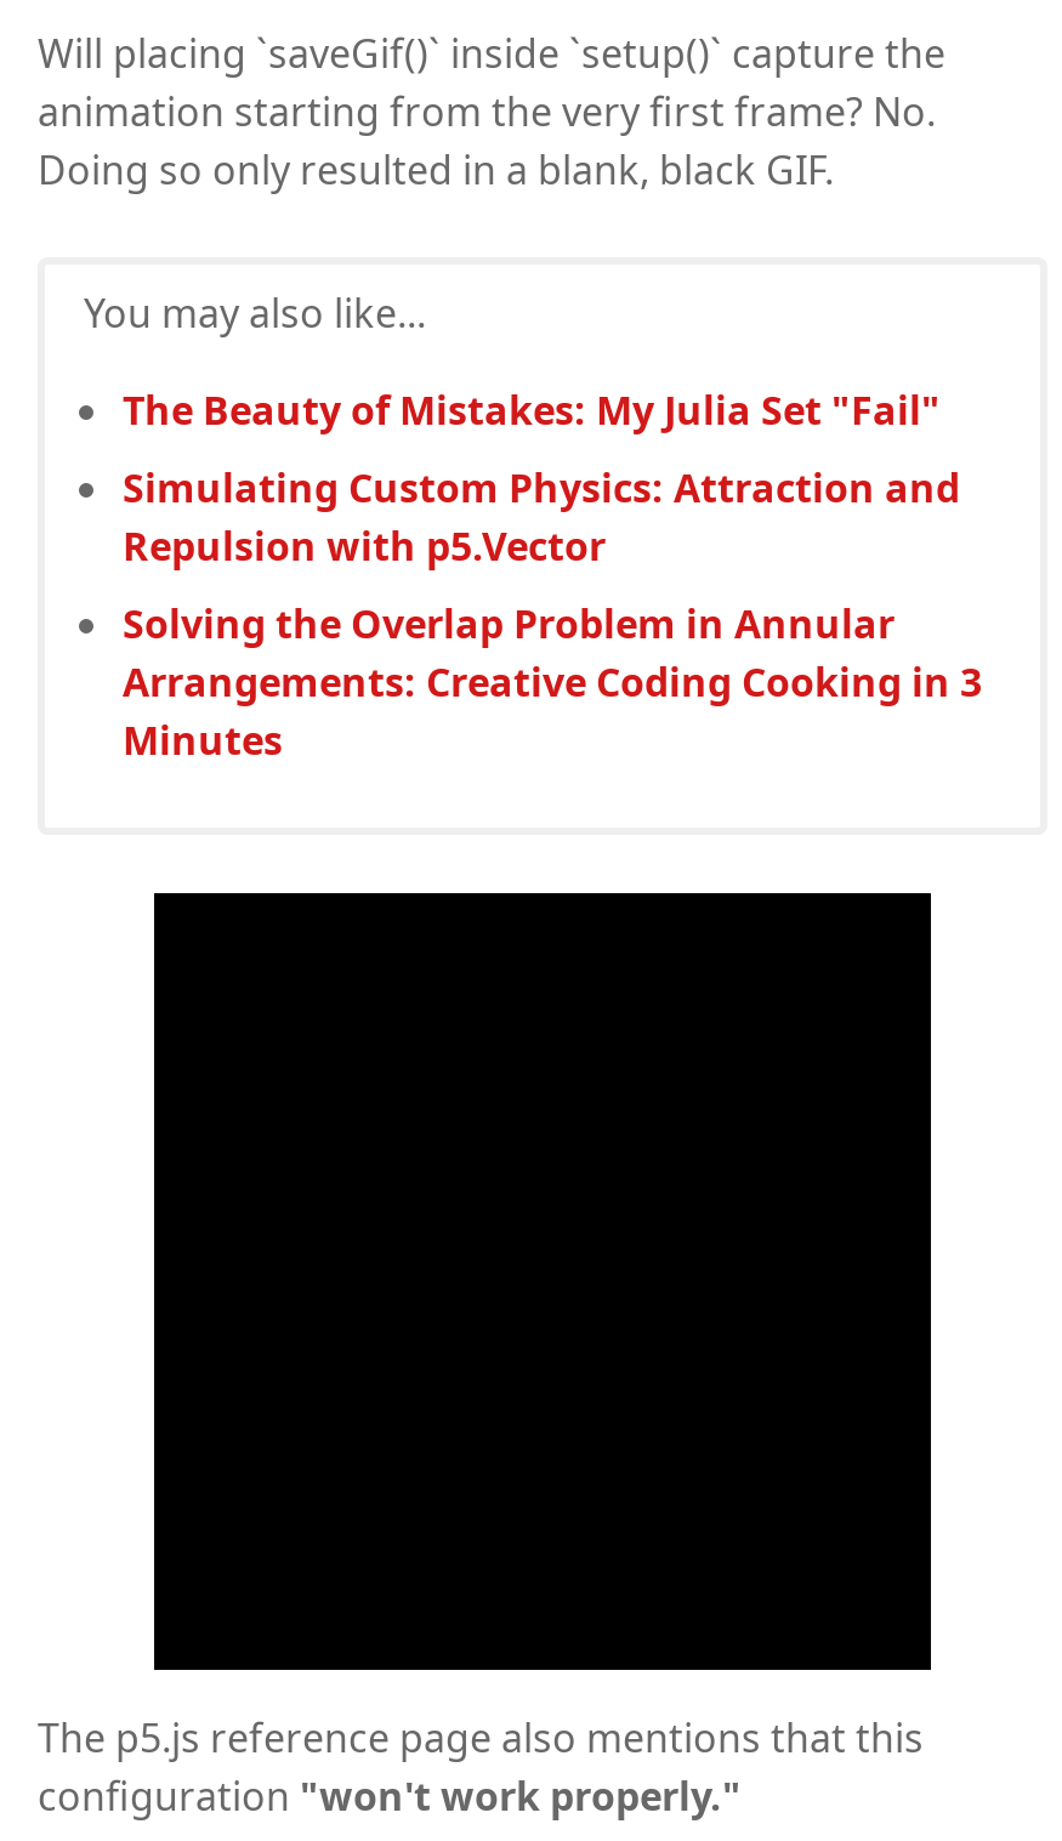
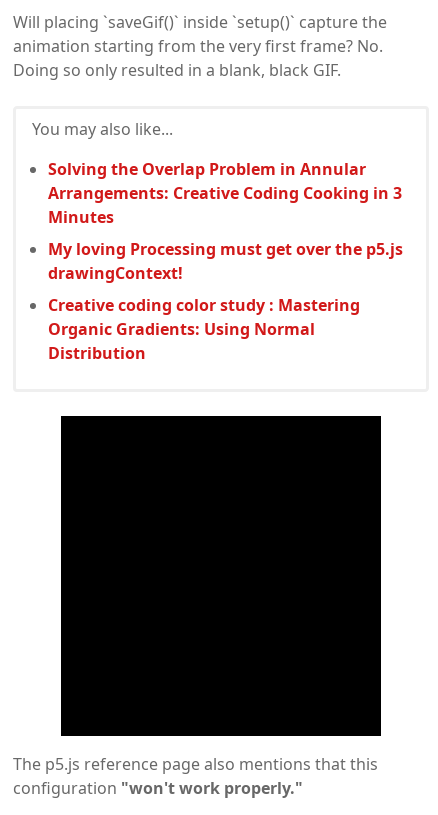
[123,383,960,572] The Beauty of Mistakes: My Julia Set "Fail" | Simulating Custom Physics: Attraction and | Repulsion with p5.Vector -> none
moved [123,597,982,766] -> [48,158,402,228]: Solving the Overlap Problem in Annular | Arrangements: Creative Coding Cooking in 3 | Minutes
none -> [48,238,403,364] My loving Processing must get over the p5.js | drawingContext! | Creative coding color study : Mastering | Organic Gradients: Using Normal | Distribution

